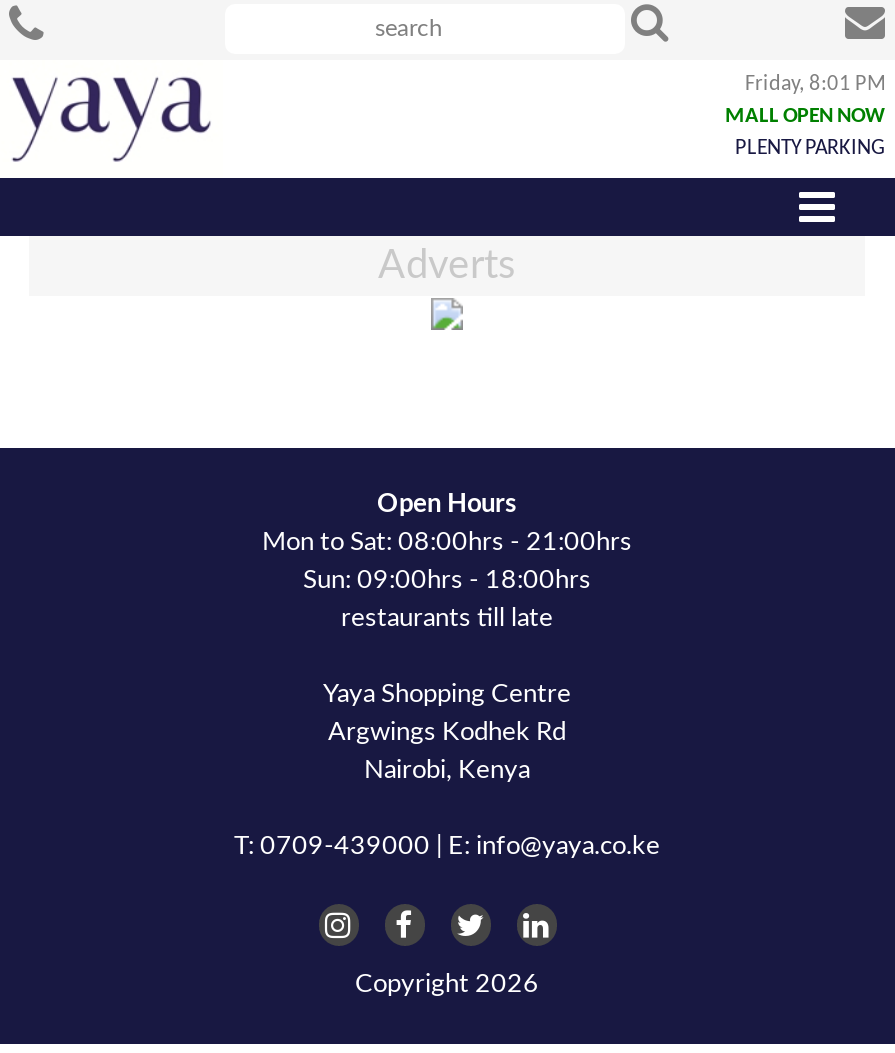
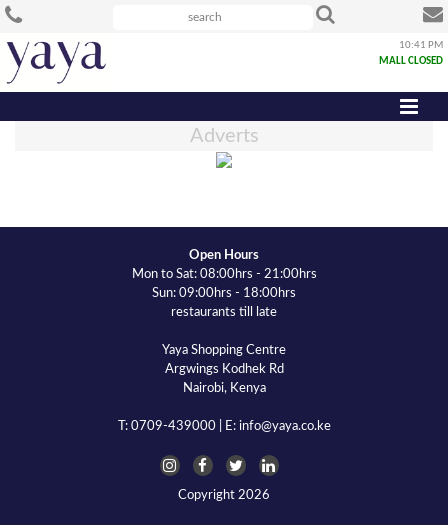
[725,73,885,159] Friday, 8:01 PM | MALL OPEN NOW | PLENTY PARKING -> [379,39,443,66] 10:41 PM | MALL CLOSED

